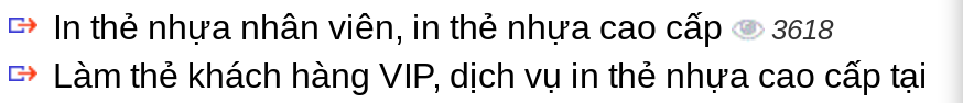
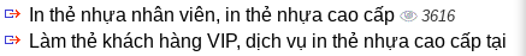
[53,9,833,46] In thẻ nhựa nhân viên, in thẻ nhựa cao cấp 3618 -> [29,5,455,25] In thẻ nhựa nhân viên, in thẻ nhựa cao cấp 3616

